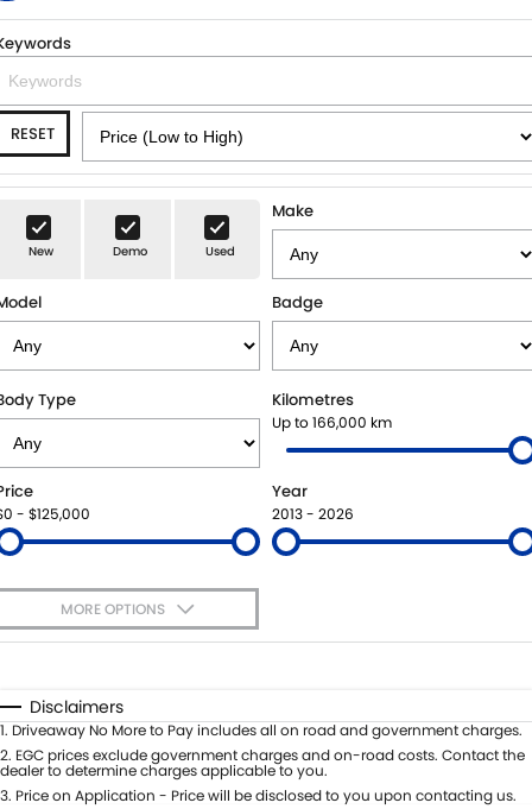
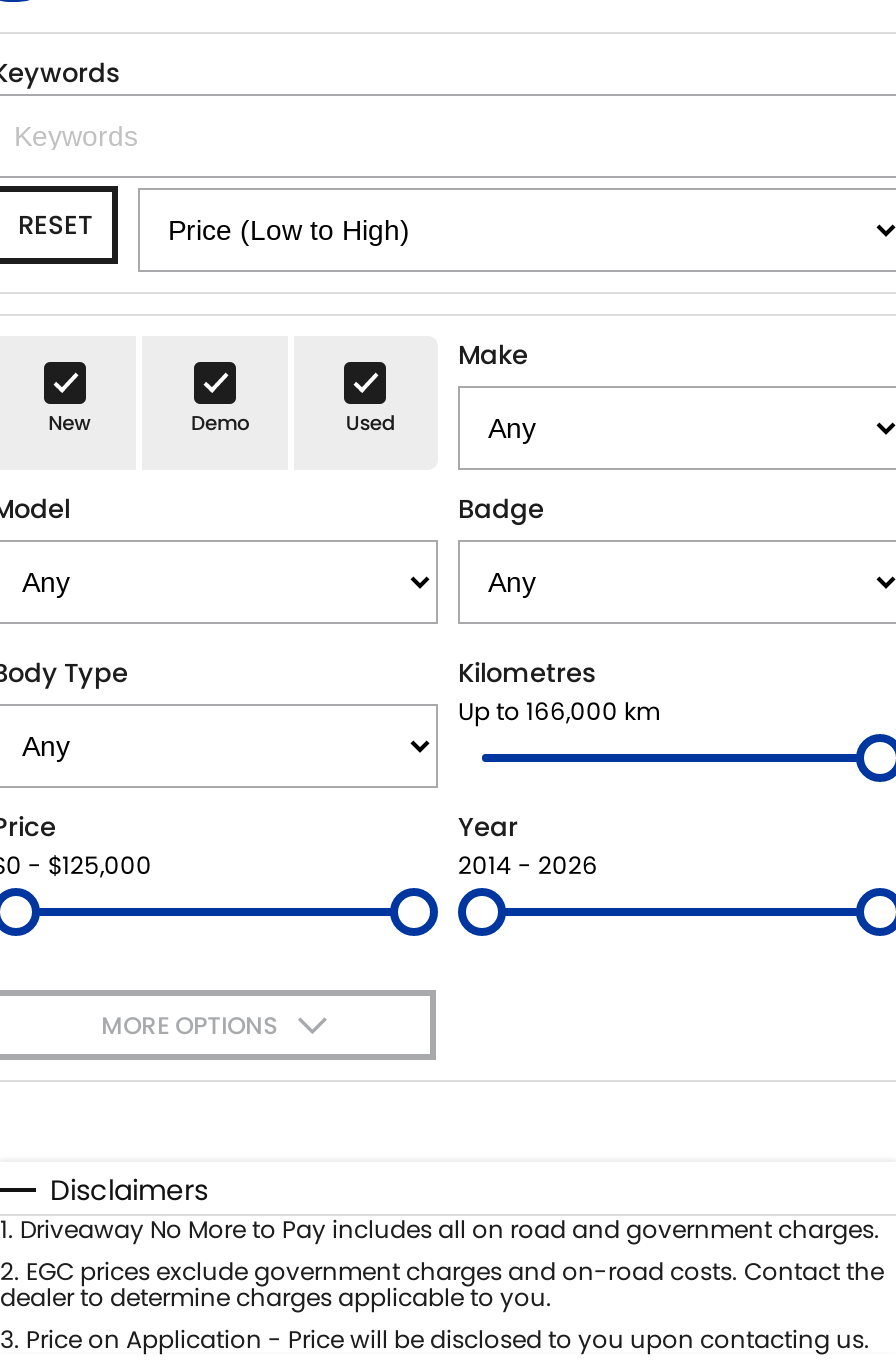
[272,504,354,524] 2013 - 2026 -> [458,849,598,883] 2014 - 2026

